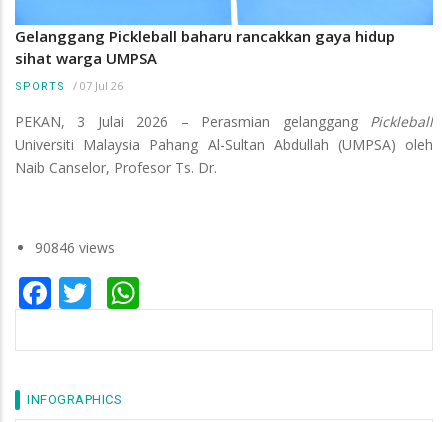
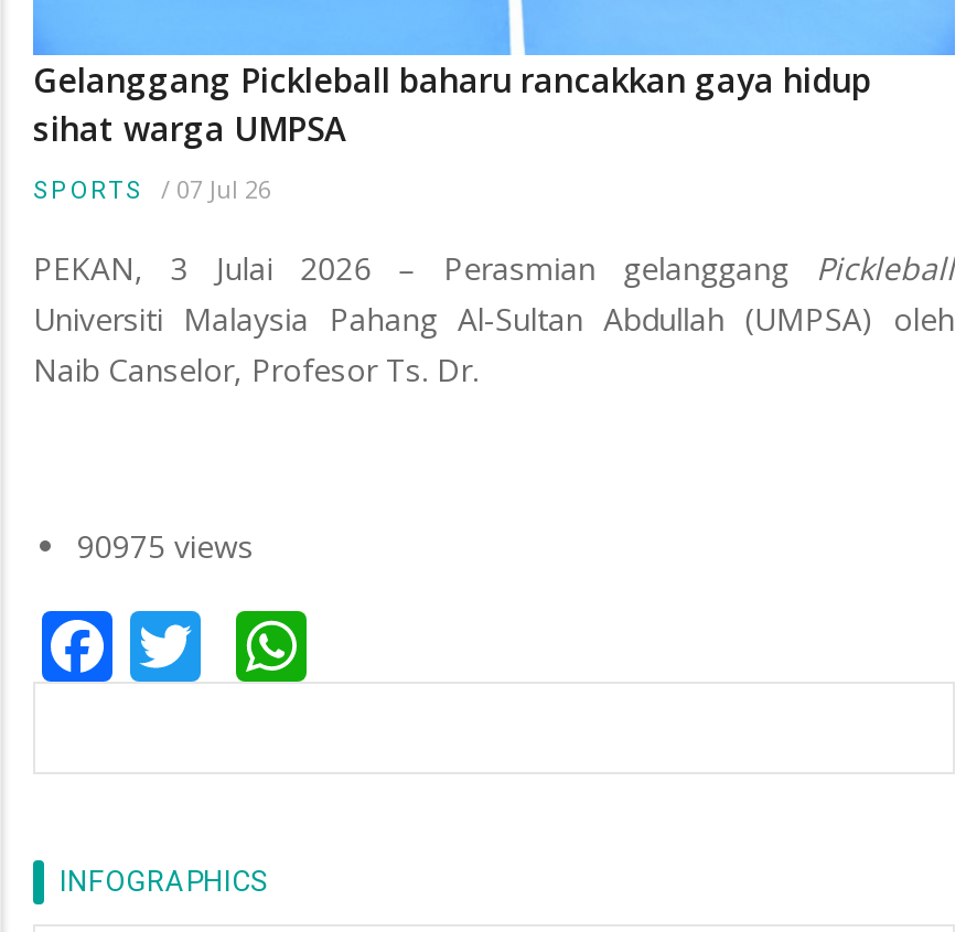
[35,238,115,257] 90846 views -> [77,525,254,567] 90975 views

